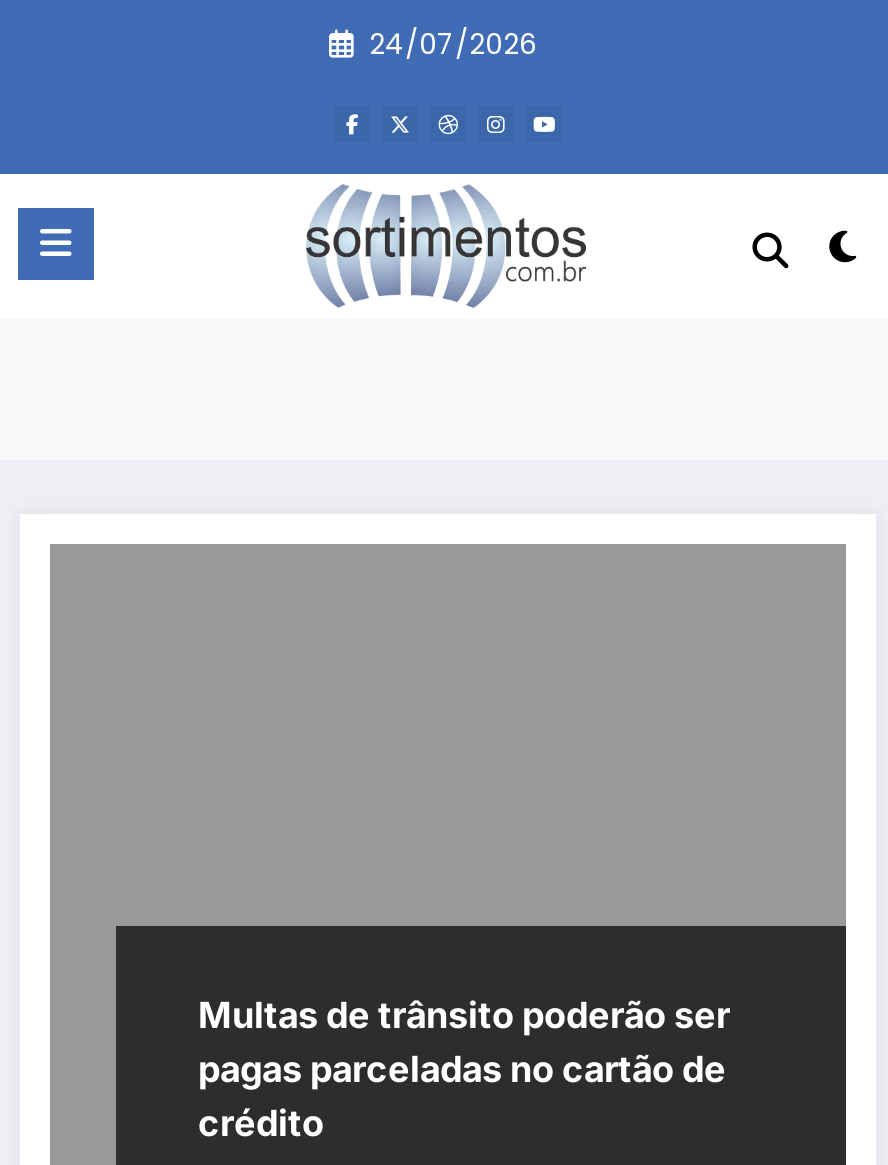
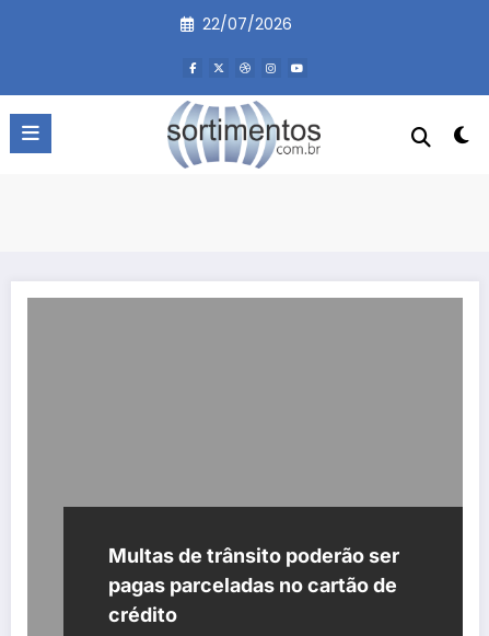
[369,24,537,64] 24/07/2026 -> [203,13,293,35] 22/07/2026

